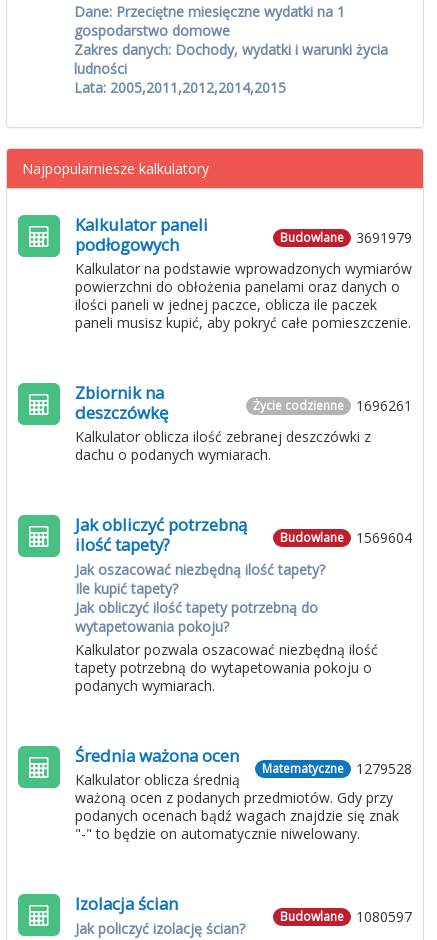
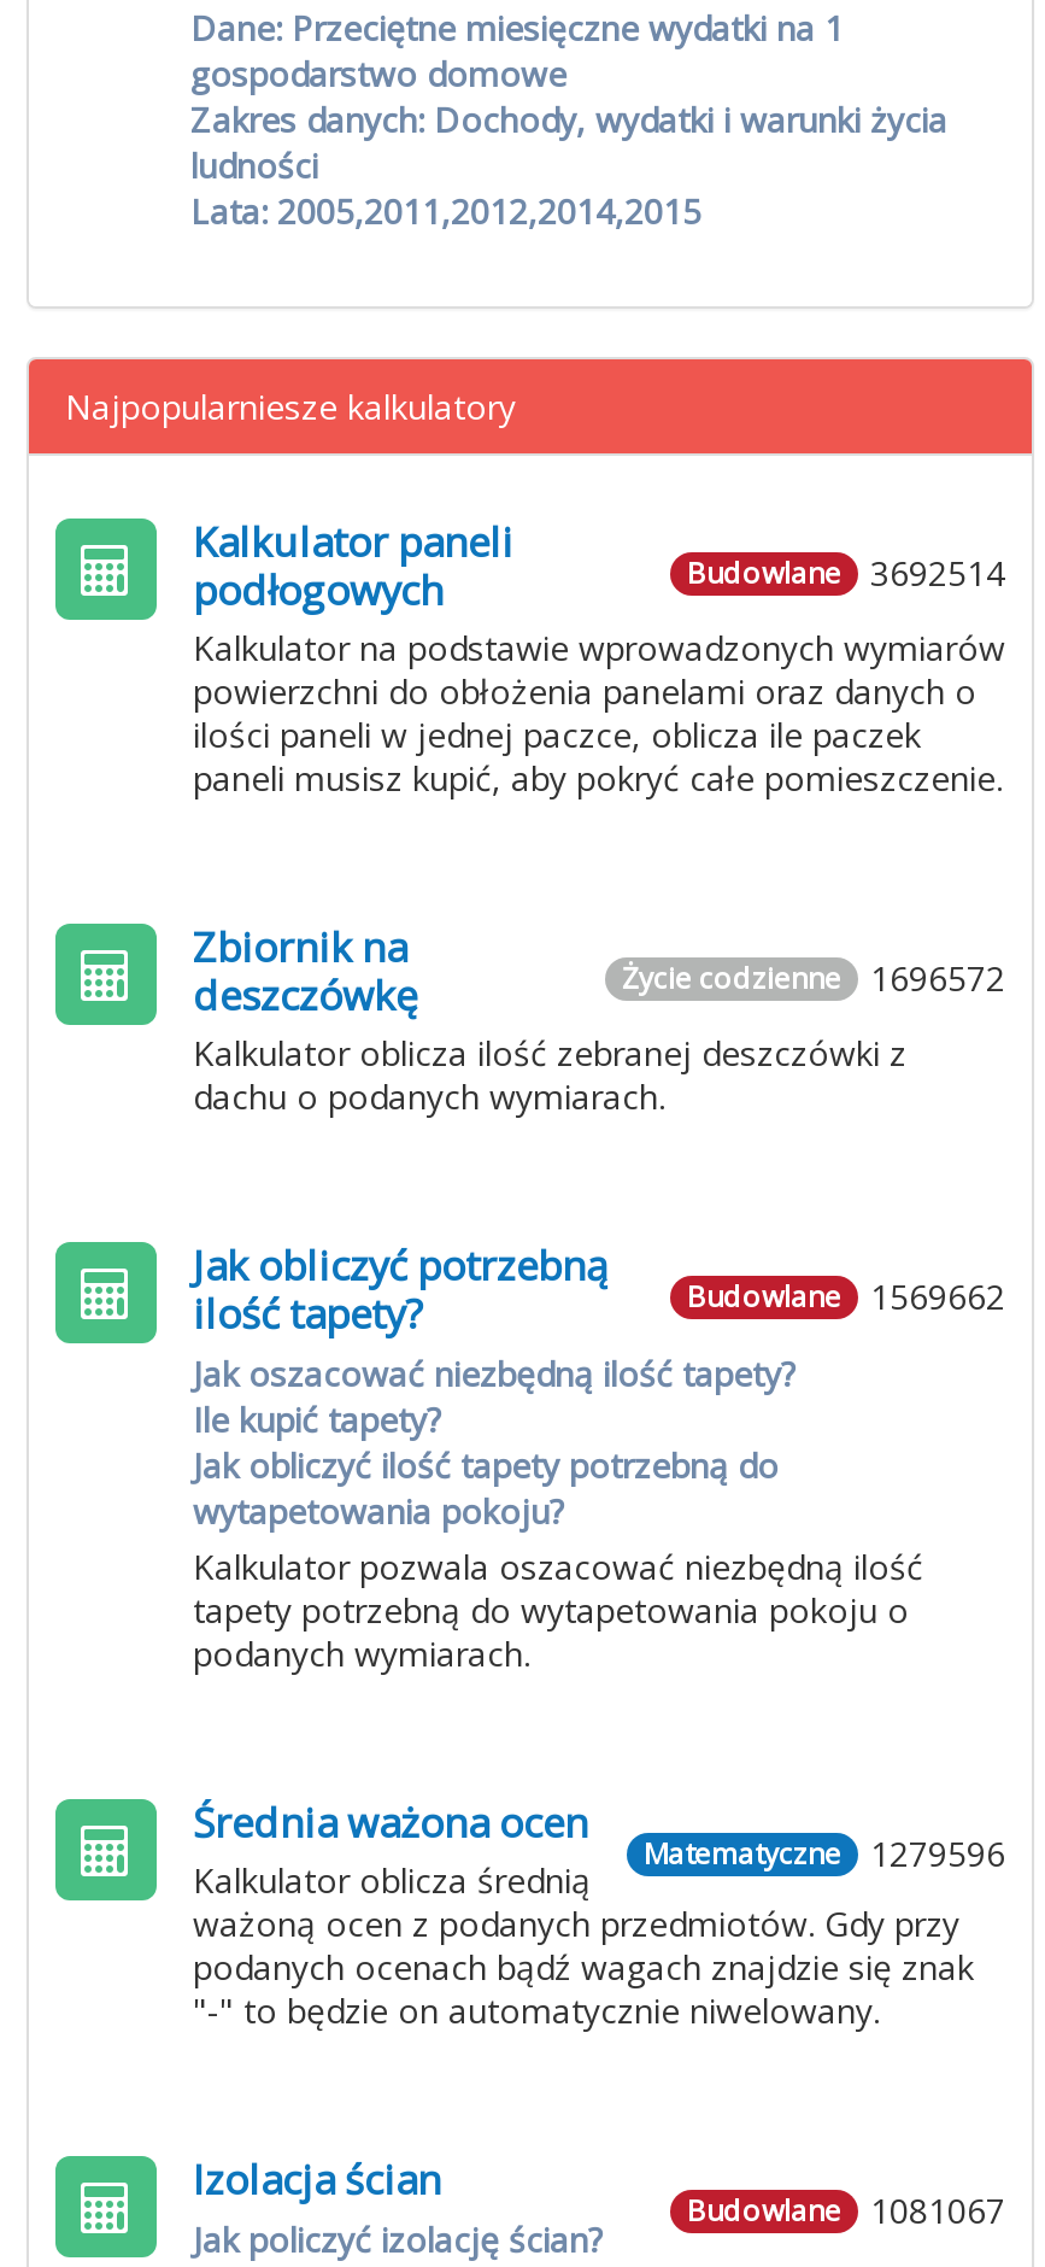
[280,228,412,247] Budowlane 3691979 -> [687,550,1005,596] Budowlane 3692514
[253,396,412,415] Życie codzienne 1696261 -> [622,955,1005,1001] Życie codzienne 1696572
[280,528,412,547] Budowlane 1569604 -> [687,1273,1005,1319] Budowlane 1569662
[262,759,412,778] Matematyczne 1279528 -> [644,1830,1005,1876] Matematyczne 1279596
[280,907,412,926] Budowlane 1080597 -> [687,2187,1005,2233] Budowlane 1081067

